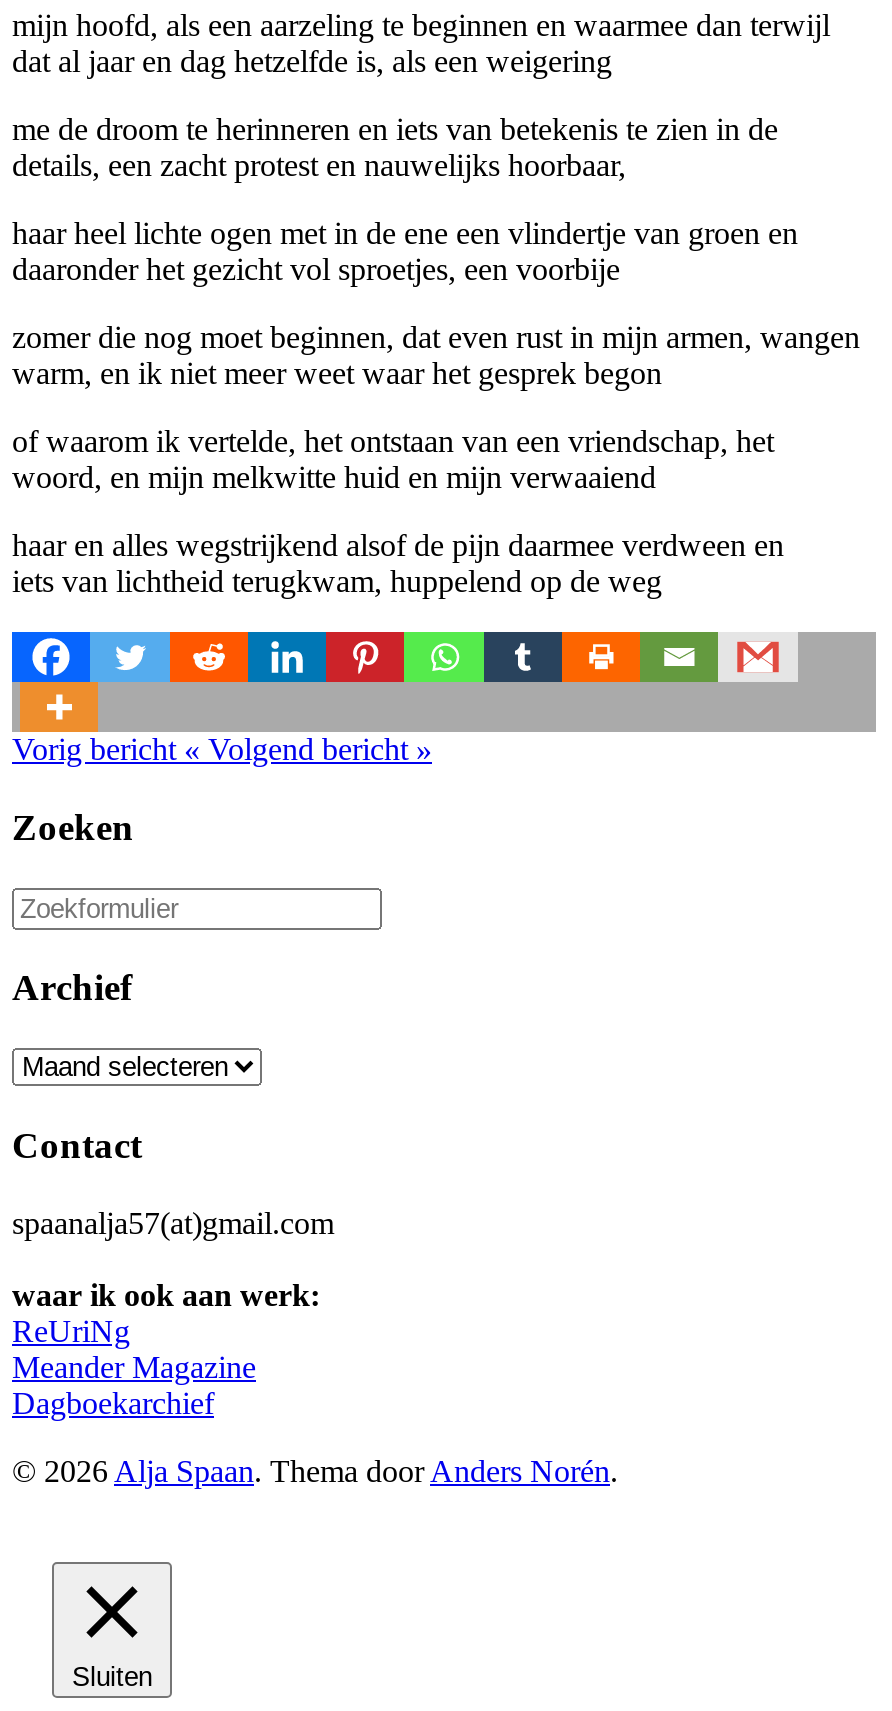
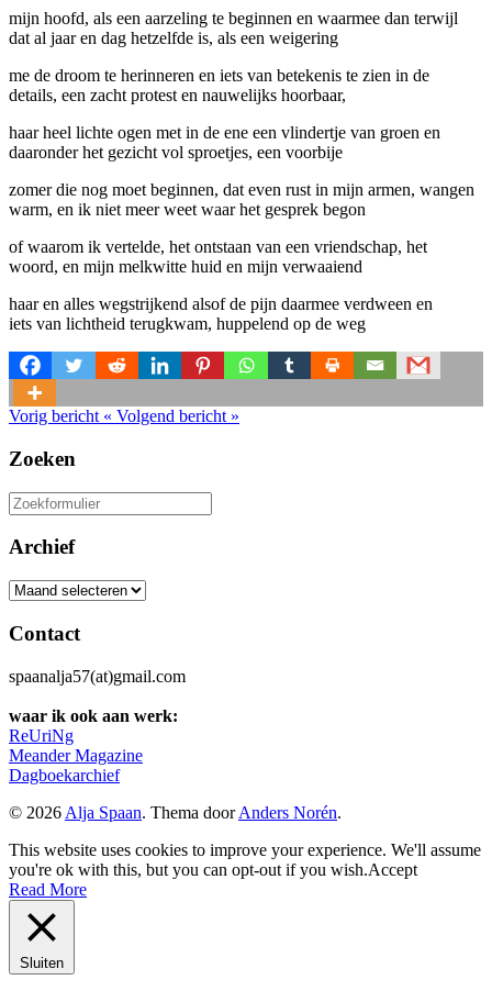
none -> [9,840,481,898] This website uses cookies to improve your experience. We'll assume | you're ok with this, but you can opt-out if you wish.Accept | Read More

